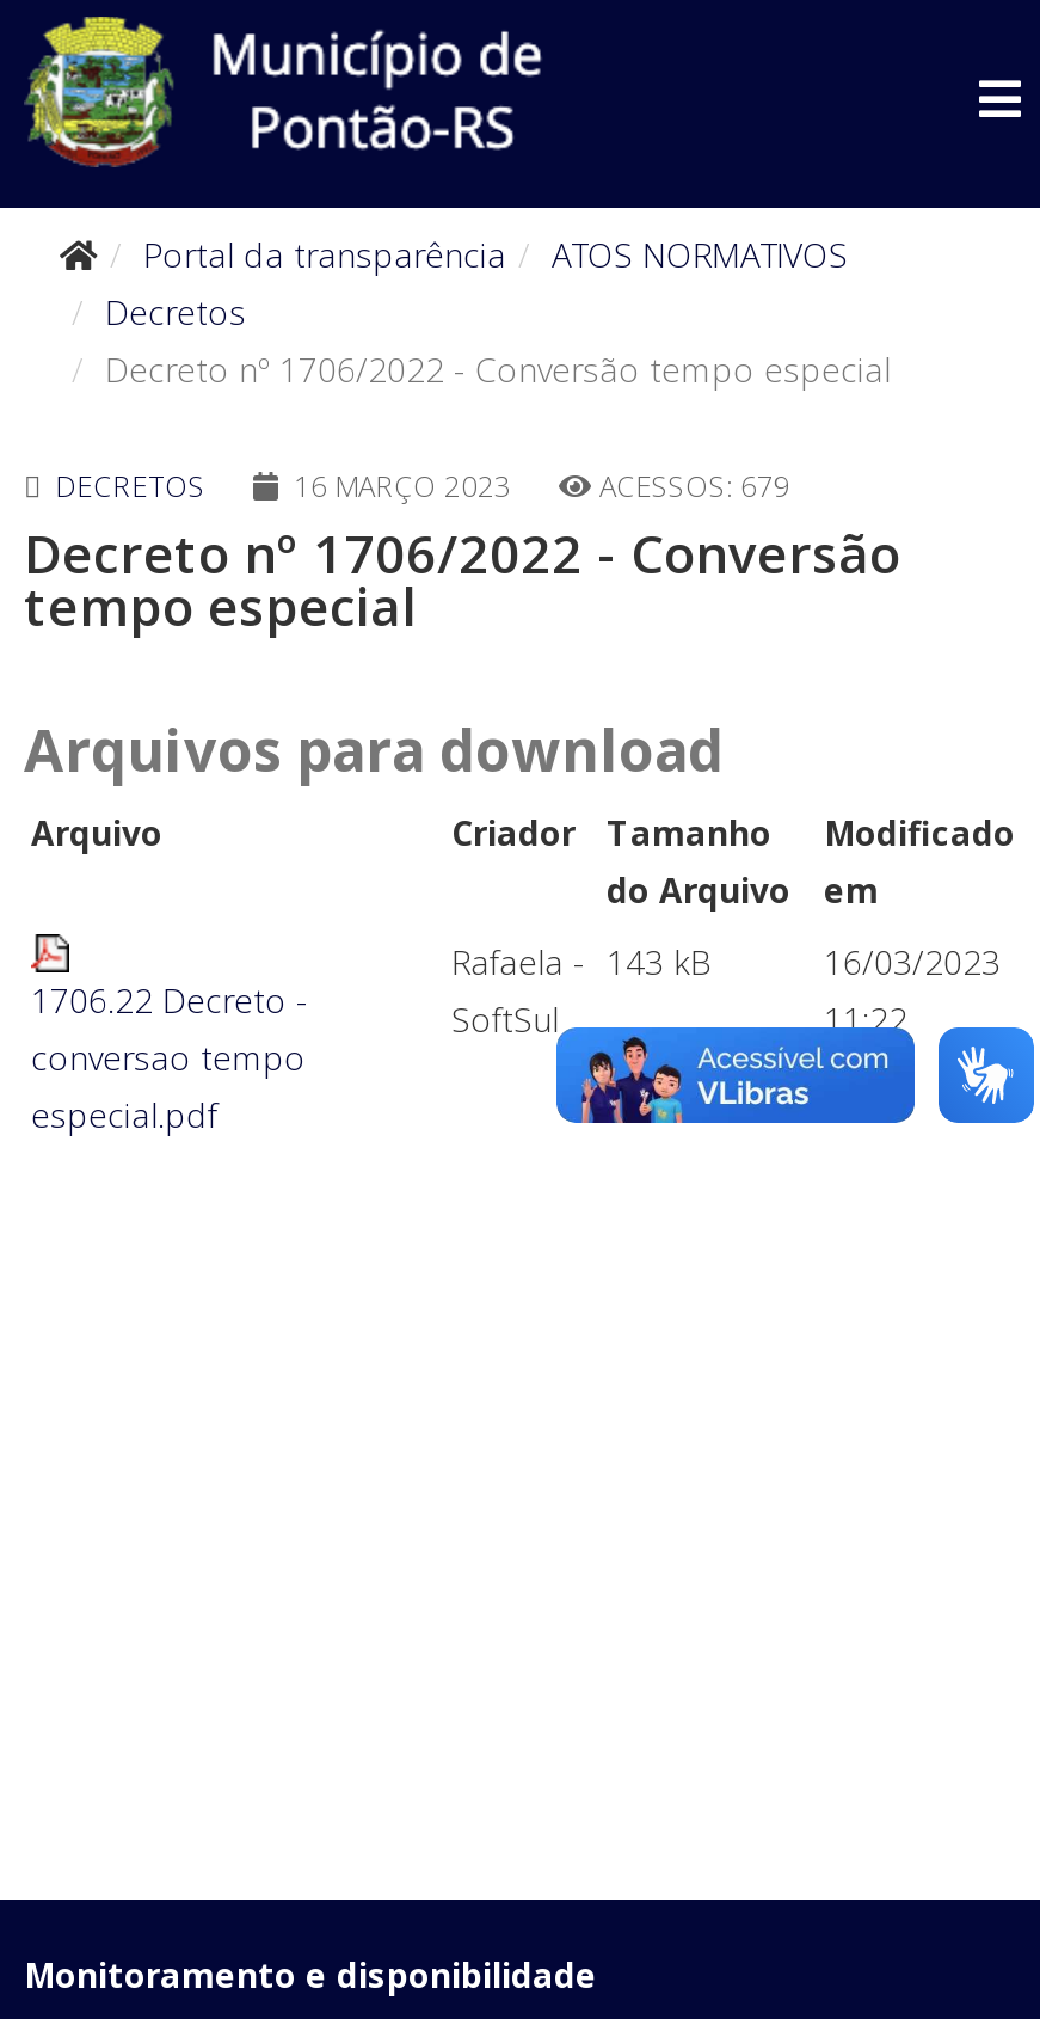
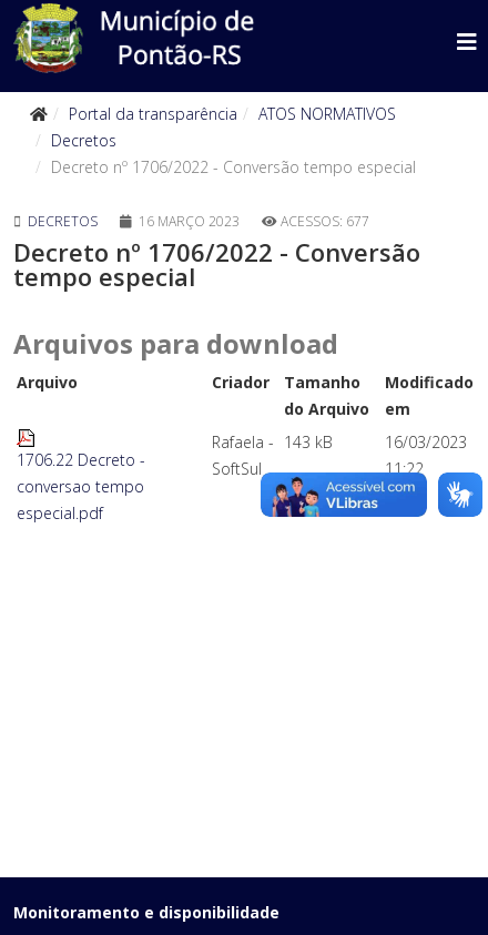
[599,466,790,507] ACESSOS: 679 -> [281,212,369,231] ACESSOS: 677

